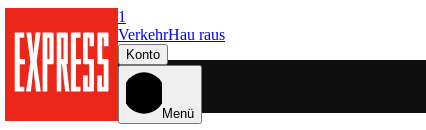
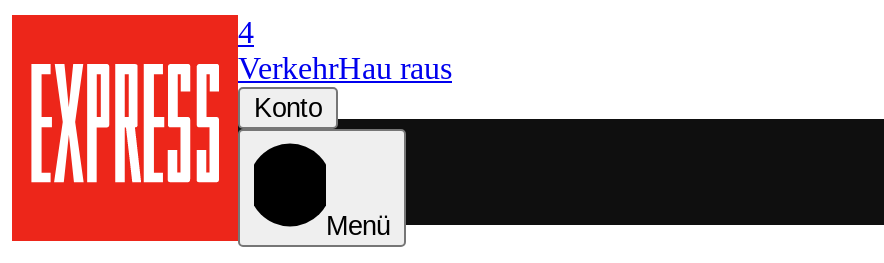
[118,8,126,25] 1 -> [238,15,254,49] 4

